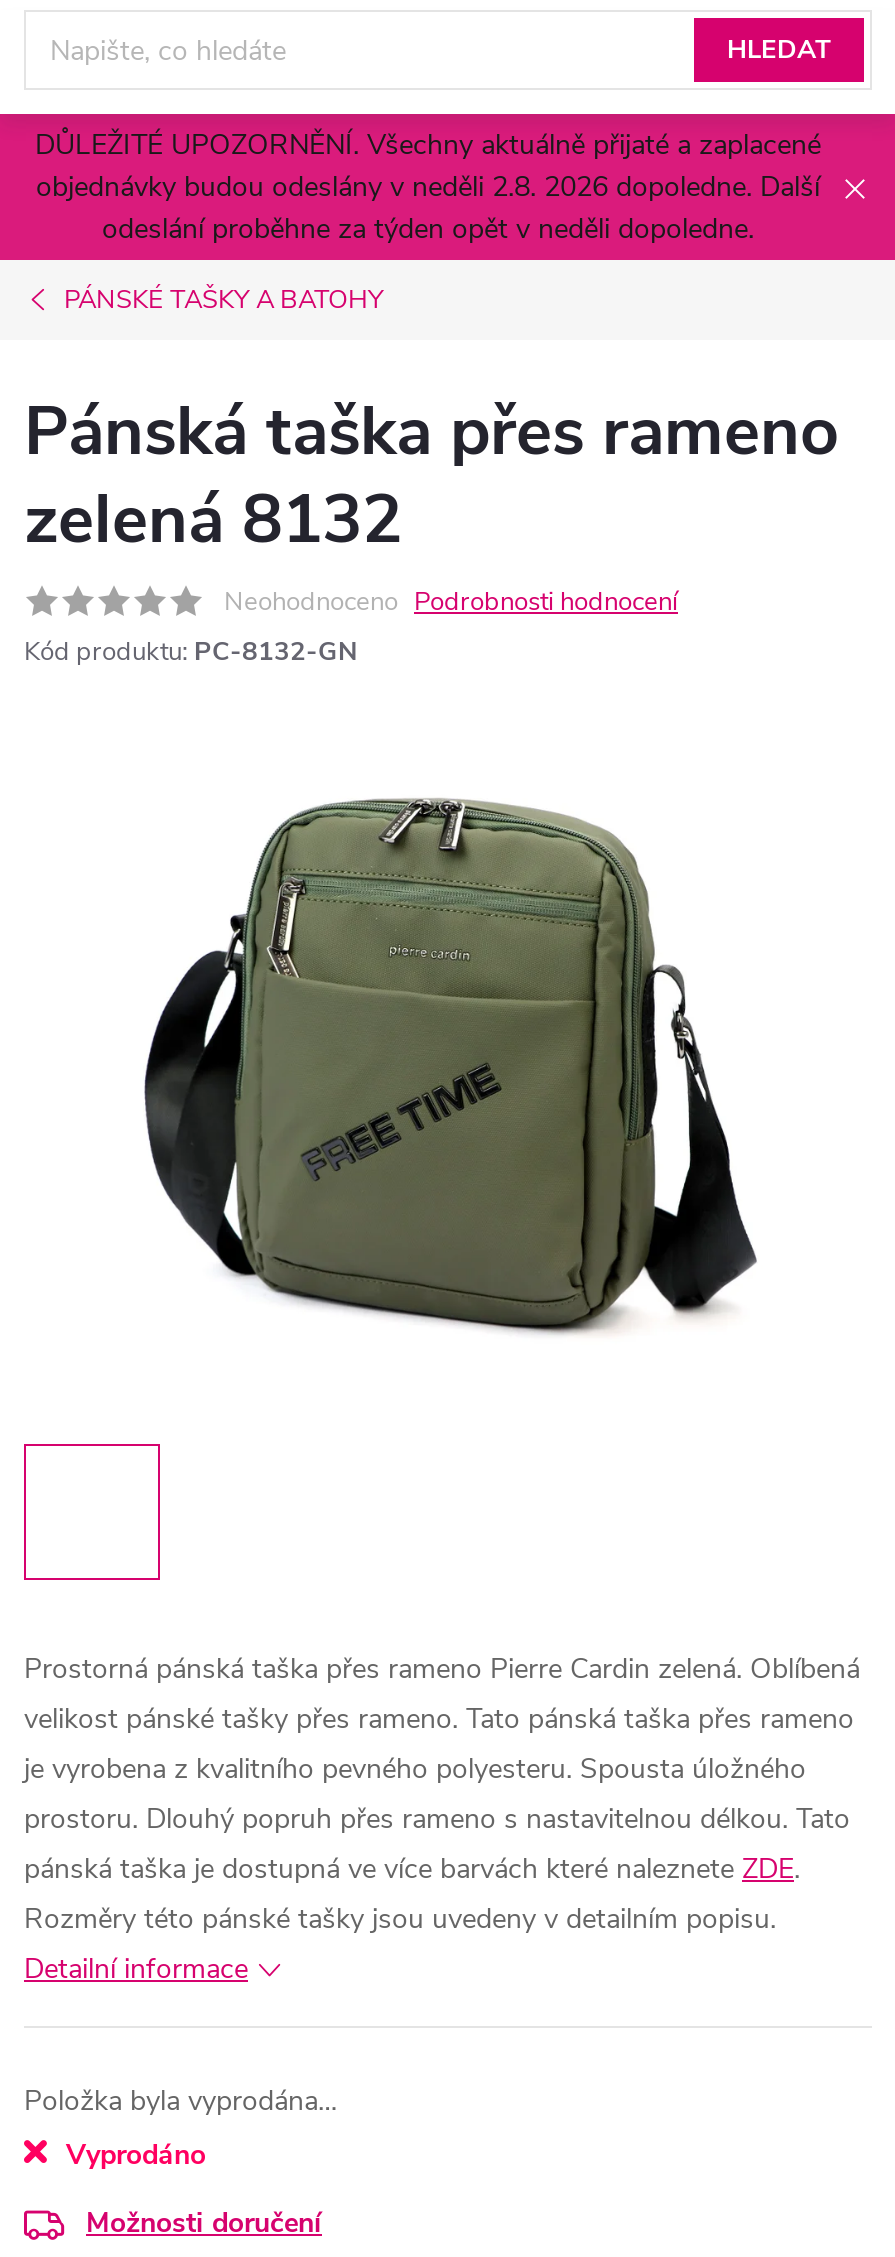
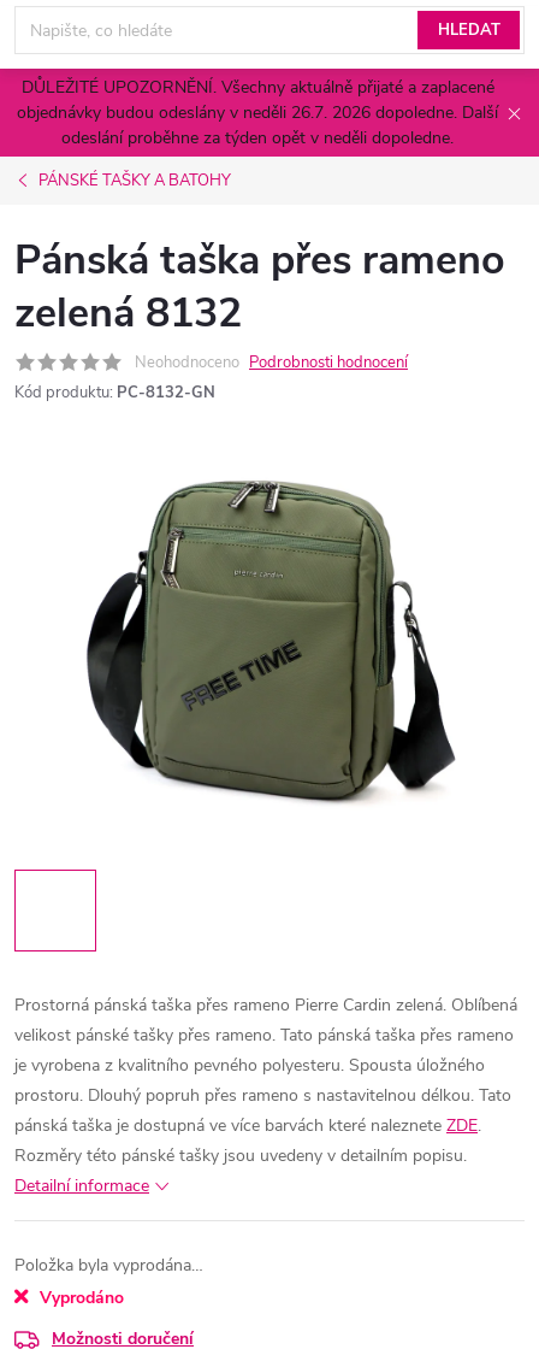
[36,168,820,206] objednávky budou odeslány v neděli 2.8. 2026 dopoledne. Další -> [17,101,498,124] objednávky budou odeslány v neděli 26.7. 2026 dopoledne. Další

